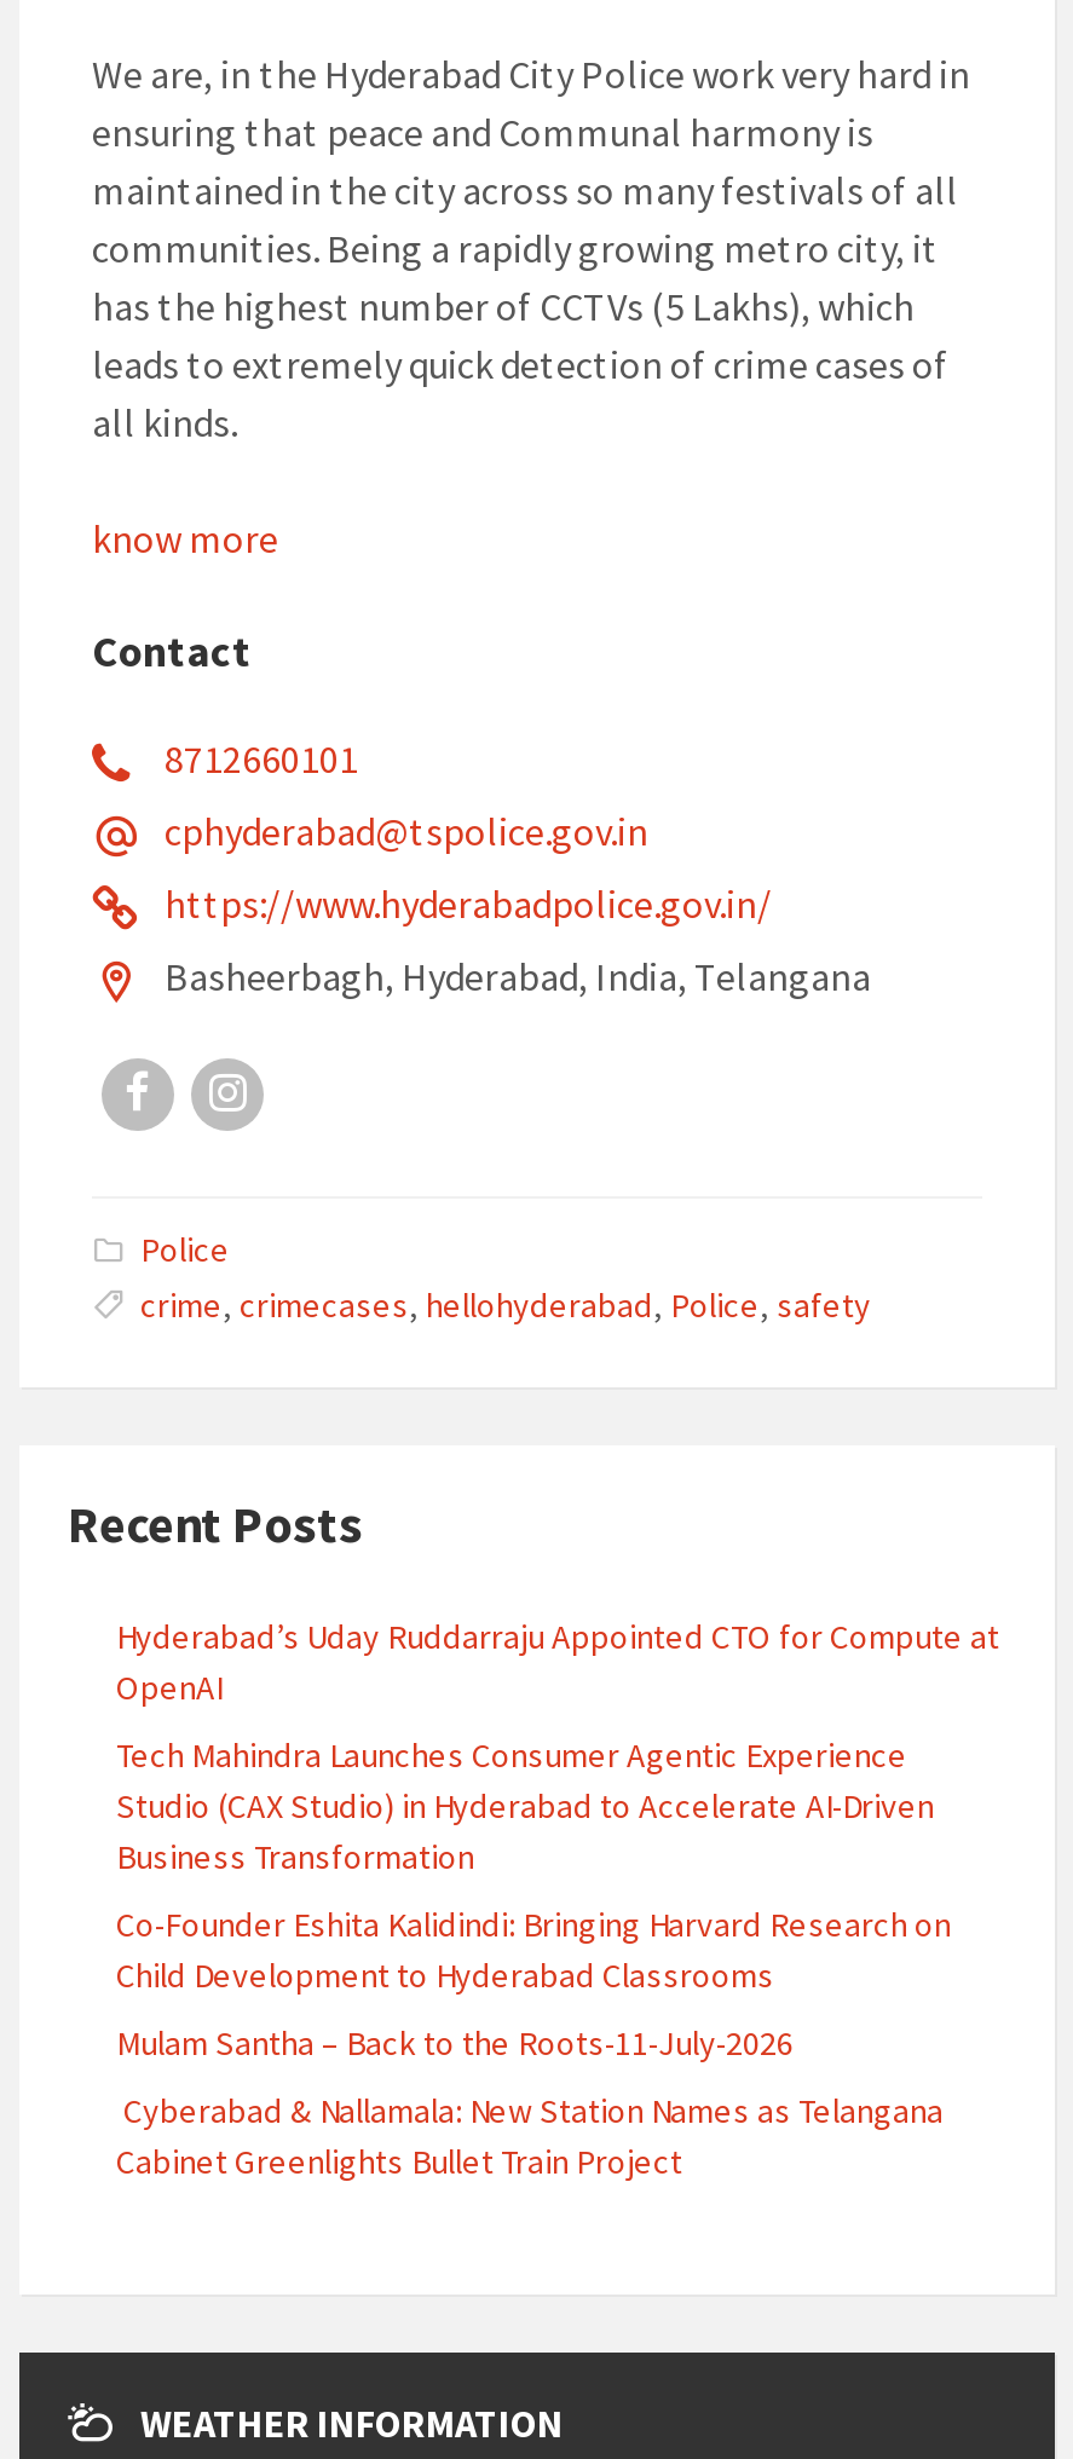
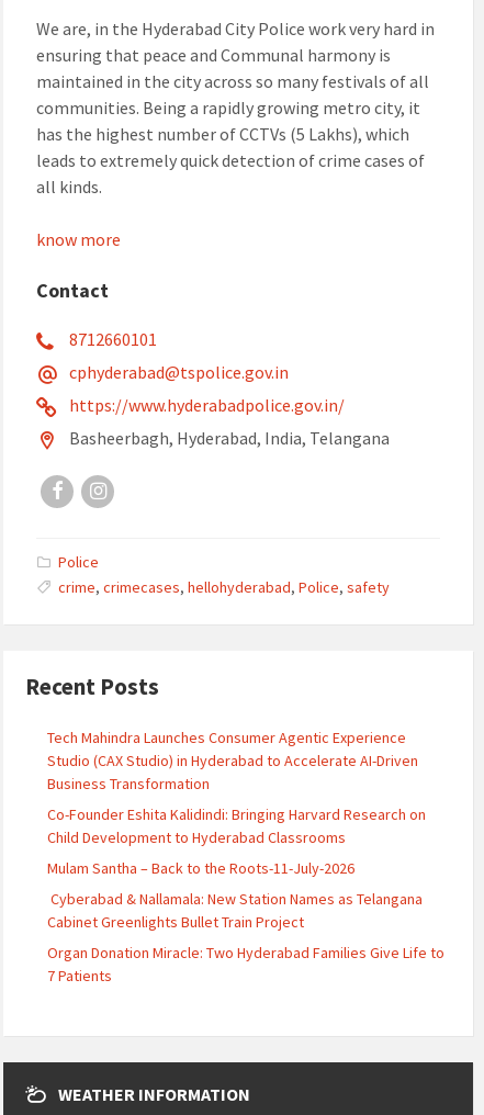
[116,1614,999,1709] Hyderabad’s Uday Ruddarraju Appointed CTO for Compute at | OpenAI -> none
moved [116,1733,951,2183] -> [47,727,426,932]: Tech Mahindra Launches Consumer Agentic Experience | Studio (CAX Studio) in Hyderabad to Accelerate AI-Driven | Business Transformation | Co-Founder Eshita Kalidindi: Bringing Harvard Research on | Child Development to Hyderabad Classrooms | Mulam Santha – Back to the Roots-11-July-2026 | Cyberabad & Nallamala: New Station Names as Telangana | Cabinet Greenlights Bullet Train Project
none -> [47,942,444,985] Organ Donation Miracle: Two Hyderabad Families Give Life to | 7 Patients

